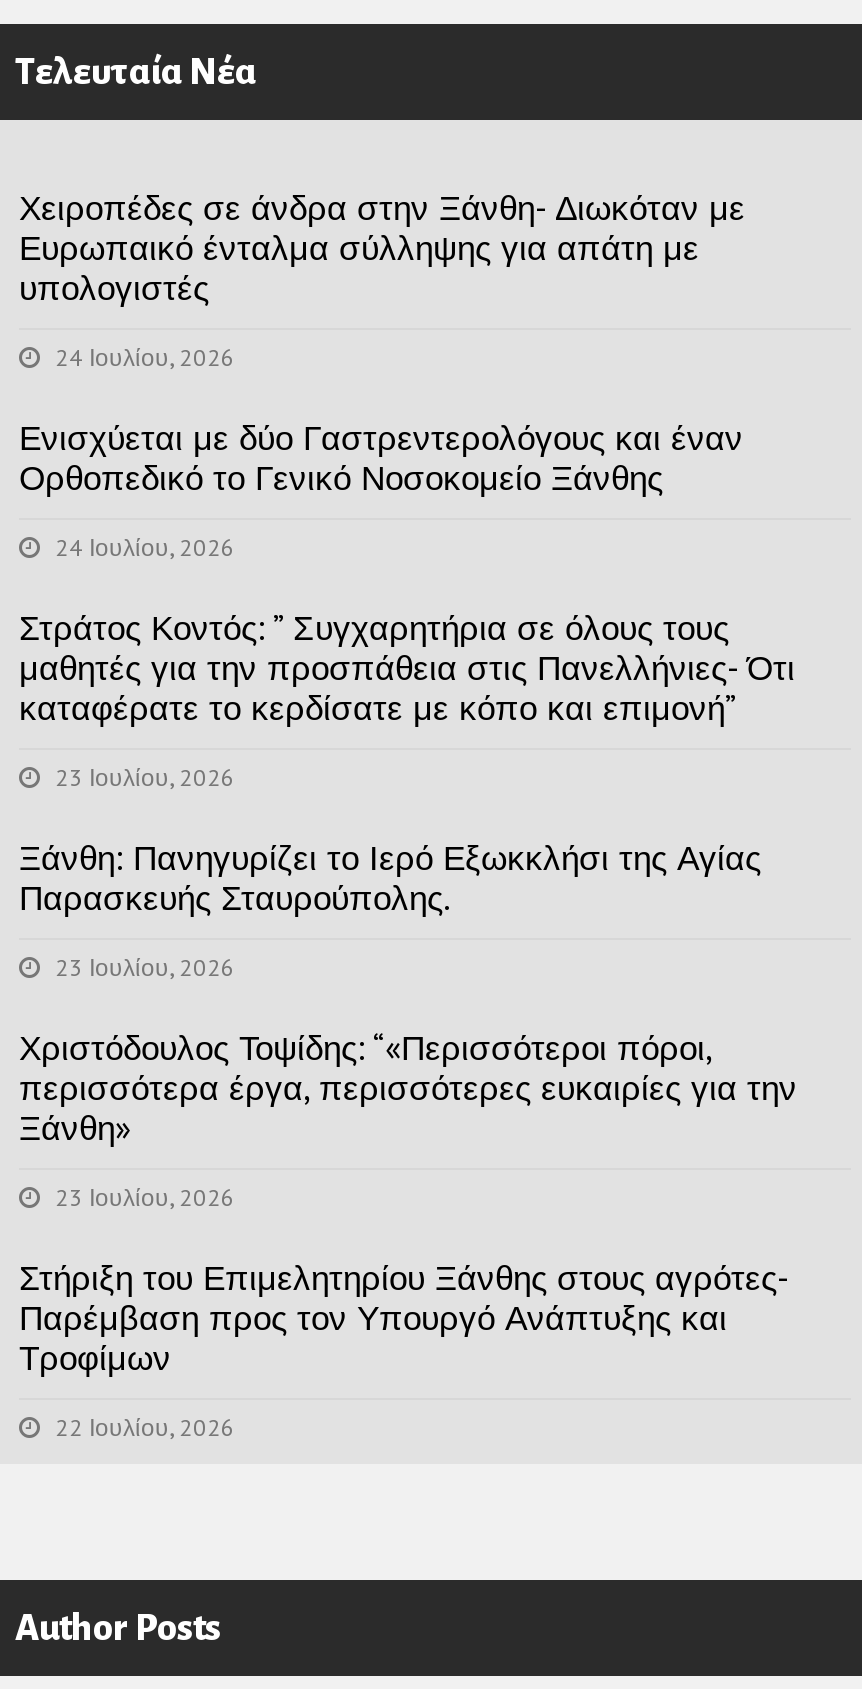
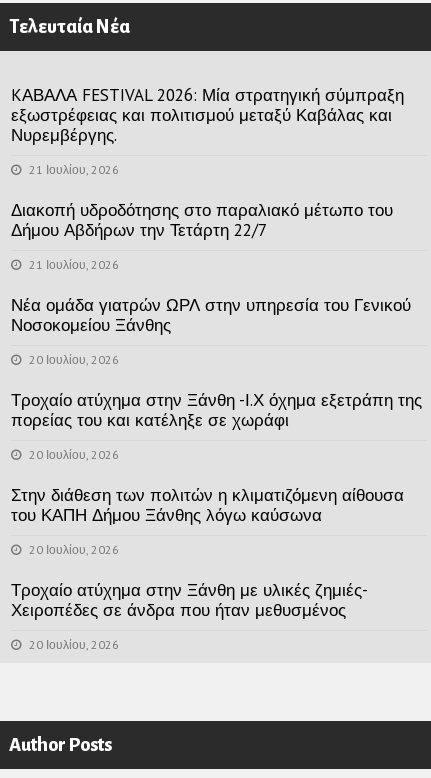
[19,186,745,310] Χειροπέδες σε άνδρα στην Ξάνθη- Διωκόταν με | Ευρωπαικό ένταλμα σύλληψης για απάτη με | υπολογιστές -> [11,84,404,146] KΑΒΑΛΑ FESTIVAL 2026: Μία στρατηγική σύμπραξη | εξωστρέφειας και πολιτισμού μεταξύ Καβάλας και | Νυρεμβέργης.
[49,342,235,372] 24 Ιουλίου, 2026 -> [26,162,119,177] 21 Ιουλίου, 2026
[19,416,743,500] Ενισχύεται με δύο Γαστρεντερολόγους και έναν | Ορθοπεδικό το Γενικό Νοσοκομείο Ξάνθης -> [11,199,393,241] Διακοπή υδροδότησης στο παραλιακό μέτωπο του | Δήμου Αβδήρων την Τετάρτη 22/7
[49,532,235,562] 24 Ιουλίου, 2026 -> [26,257,119,272] 21 Ιουλίου, 2026
[19,606,795,730] Στράτος Κοντός: ” Συγχαρητήρια σε όλους τους | μαθητές για την προσπάθεια στις Πανελλήνιες- Ότι | καταφέρατε το κερδίσατε με κόπο και επιμονή” -> [11,294,411,336] Νέα ομάδα γιατρών ΩΡΛ στην υπηρεσία του Γενικού | Νοσοκομείου Ξάνθης
[49,762,235,792] 23 Ιουλίου, 2026 -> [26,352,119,367] 20 Ιουλίου, 2026
[19,836,761,920] Ξάνθη: Πανηγυρίζει το Ιερό Εξωκκλήσι της Αγίας | Παρασκευής Σταυρούπολης. -> [11,389,422,431] Τροχαίο ατύχημα στην Ξάνθη -Ι.Χ όχημα εξετράπη της | πορείας του και κατέληξε σε χωράφι
[49,952,235,982] 23 Ιουλίου, 2026 -> [26,447,119,462] 20 Ιουλίου, 2026
[19,1026,797,1150] Χριστόδουλος Τοψίδης: “«Περισσότεροι πόροι, | περισσότερα έργα, περισσότερες ευκαιρίες για την | Ξάνθη» -> [11,484,404,526] Στην διάθεση των πολιτών η κλιματιζόμενη αίθουσα | του ΚΑΠΗ Δήμου Ξάνθης λόγω καύσωνα
[49,1182,235,1212] 23 Ιουλίου, 2026 -> [26,542,119,557] 20 Ιουλίου, 2026
[19,1256,787,1380] Στήριξη του Επιμελητηρίου Ξάνθης στους αγρότες- | Παρέμβαση προς τον Υπουργό Ανάπτυξης και | Τροφίμων -> [11,579,367,621] Τροχαίο ατύχημα στην Ξάνθη με υλικές ζημιές- | Χειροπέδες σε άνδρα που ήταν μεθυσμένος
[49,1412,235,1442] 22 Ιουλίου, 2026 -> [26,637,119,652] 20 Ιουλίου, 2026

